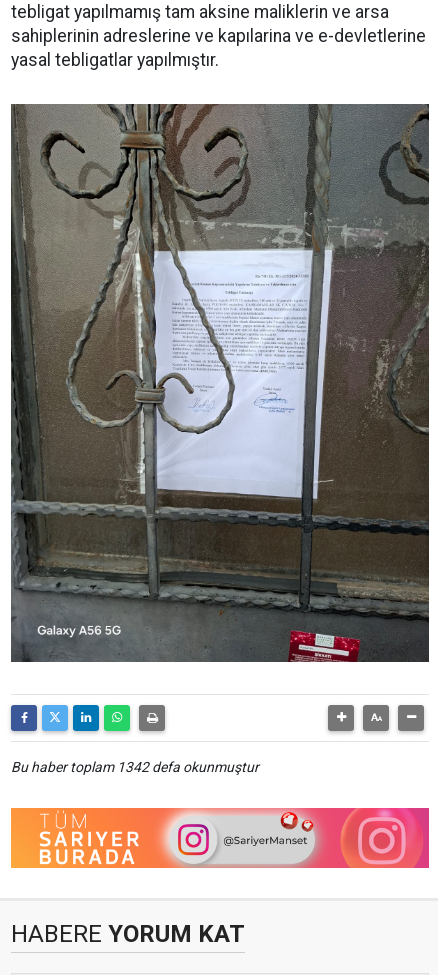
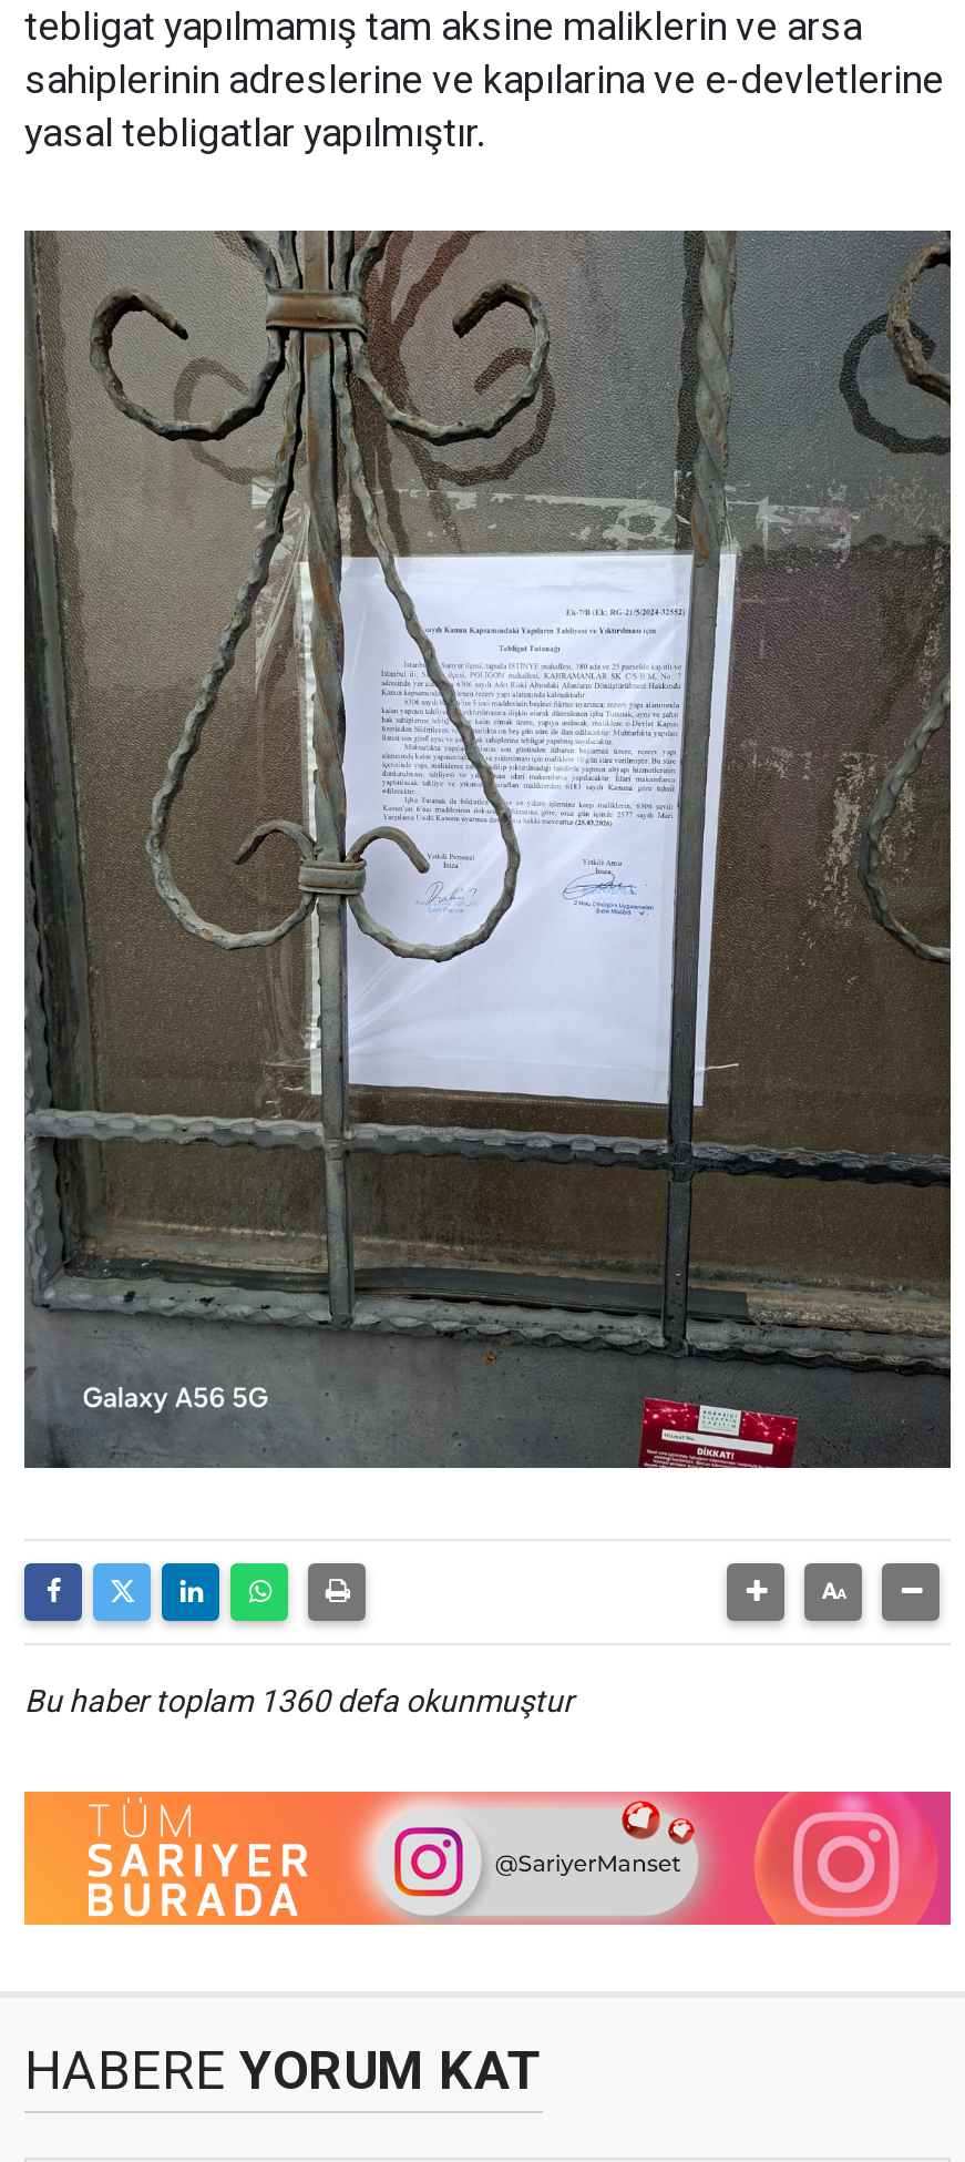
[11,758,259,774] Bu haber toplam 1342 defa okunmuştur -> [24,1682,574,1717] Bu haber toplam 1360 defa okunmuştur

